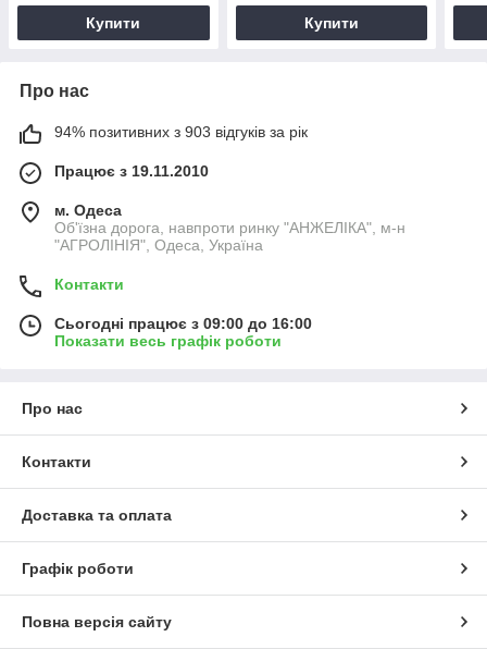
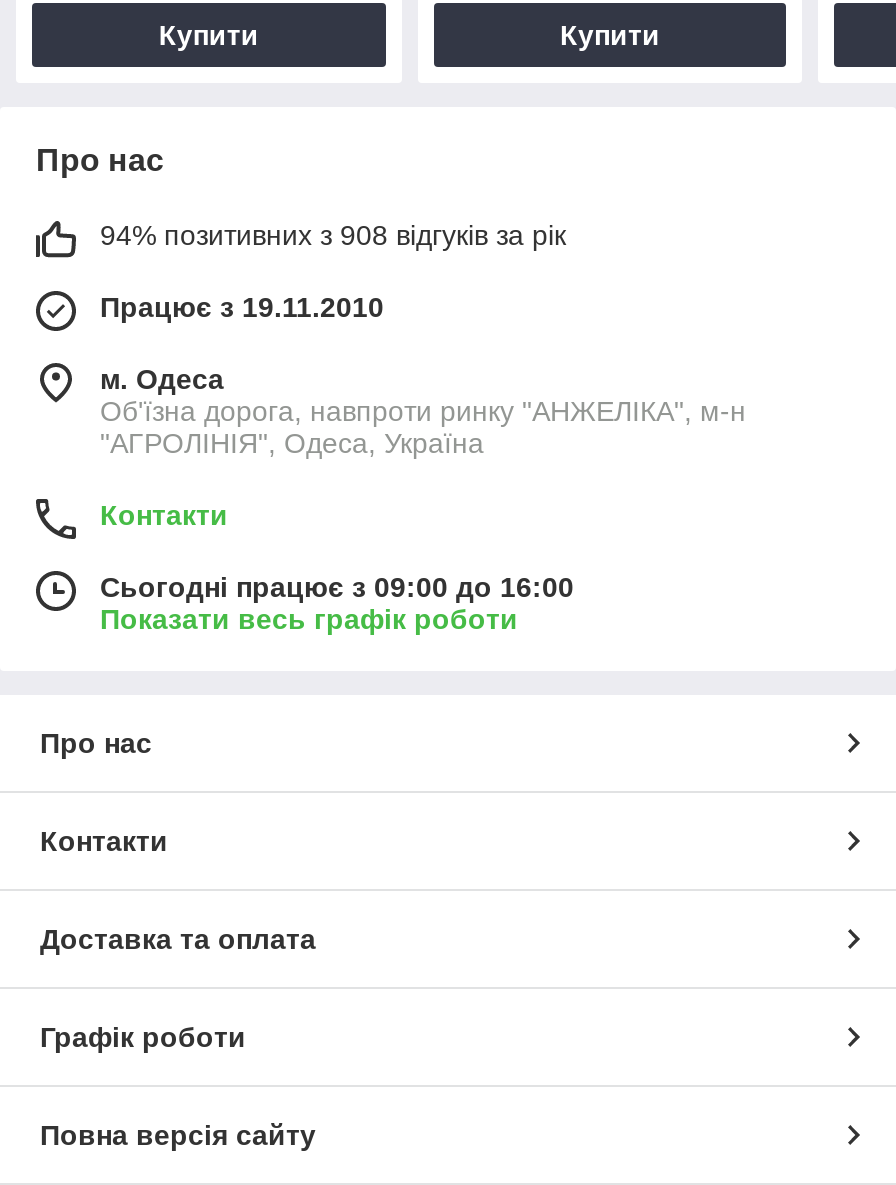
[54,123,308,140] 94% позитивних з 903 відгуків за рік -> [100,219,566,251] 94% позитивних з 908 відгуків за рік

